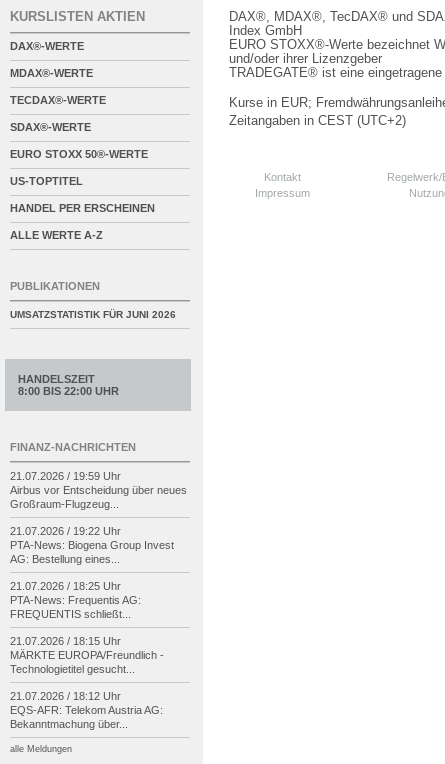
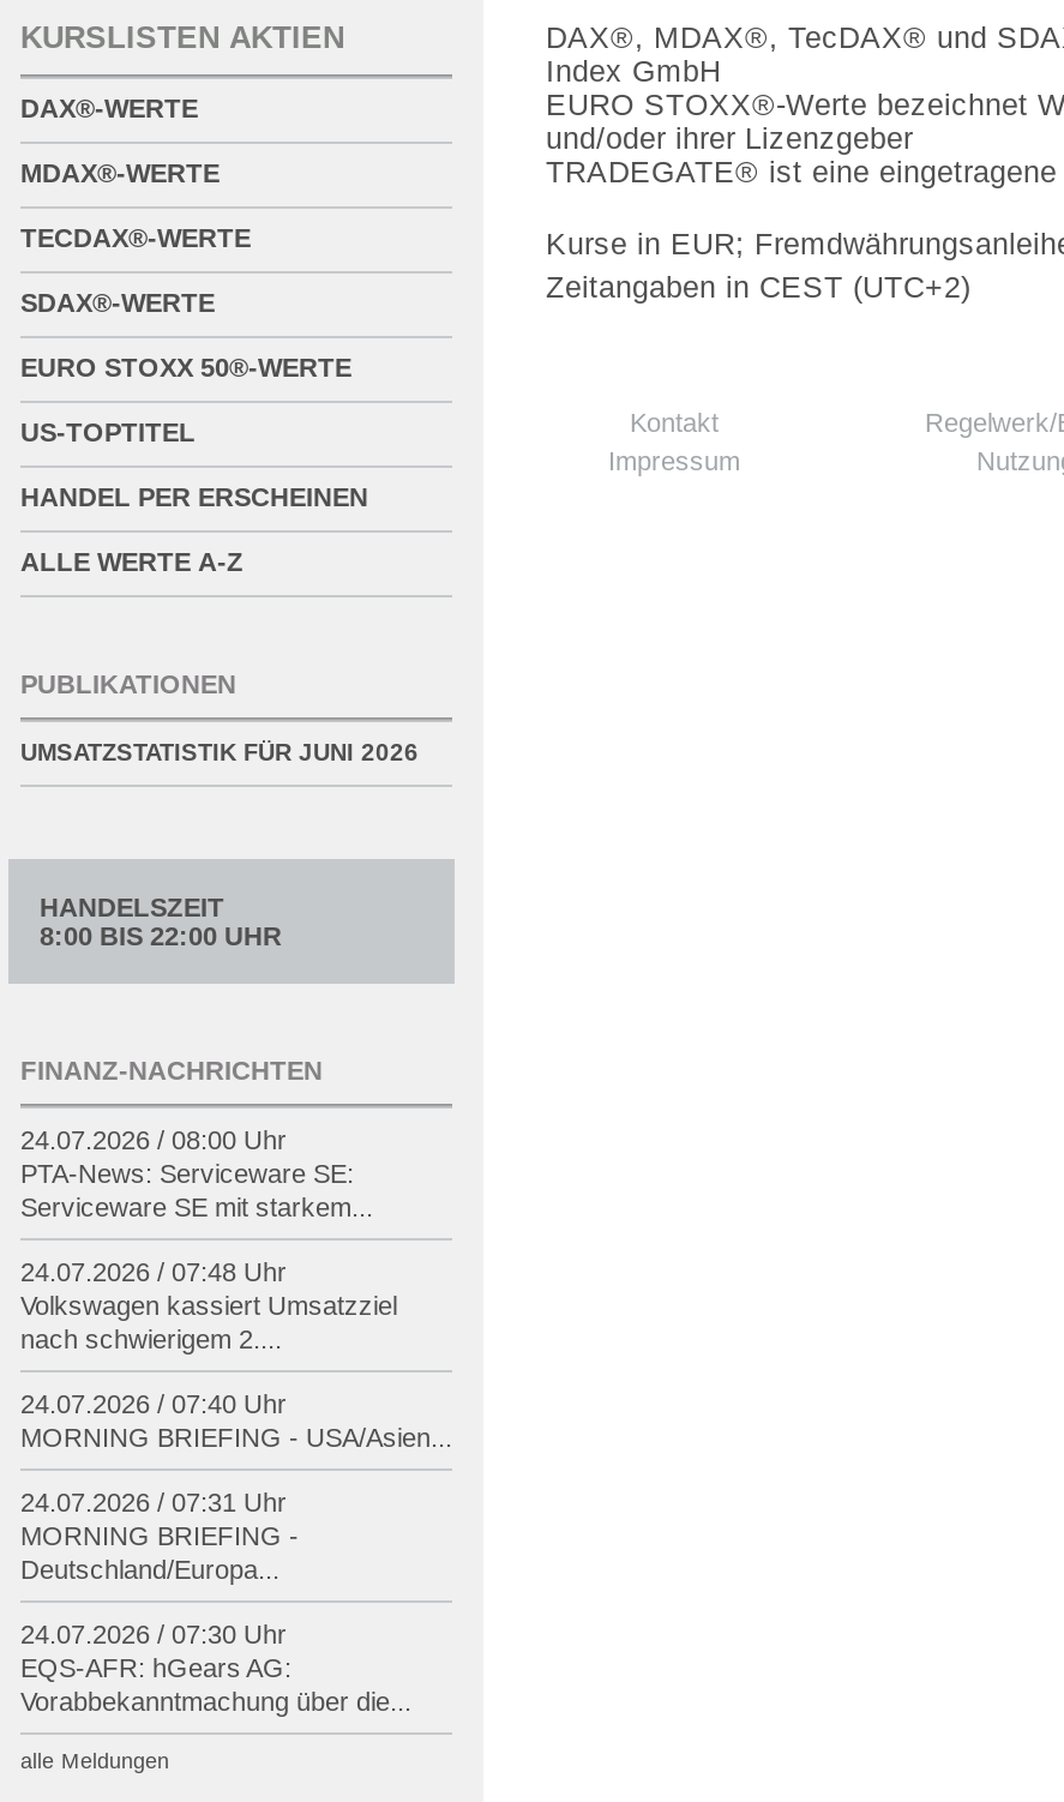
[10,470,187,510] 21.07.2026 / 19:59 Uhr | Airbus vor Entscheidung über neues | Großraum-Flugzeug... -> [20,1125,373,1221] 24.07.2026 / 08:00 Uhr | PTA-News: Serviceware SE: | Serviceware SE mit starkem...
[10,525,174,565] 21.07.2026 / 19:22 Uhr | PTA-News: Biogena Group Invest | AG: Bestellung eines... -> [20,1257,397,1353] 24.07.2026 / 07:48 Uhr | Volkswagen kassiert Umsatzziel | nach schwierigem 2....
[10,580,141,620] 21.07.2026 / 18:25 Uhr | PTA-News: Frequentis AG: | FREQUENTIS schließt... -> [20,1389,452,1452] 24.07.2026 / 07:40 Uhr | MORNING BRIEFING - USA/Asien...
[10,635,164,675] 21.07.2026 / 18:15 Uhr | MÄRKTE EUROPA/Freundlich - | Technologietitel gesucht... -> [20,1488,299,1584] 24.07.2026 / 07:31 Uhr | MORNING BRIEFING - | Deutschland/Europa...
[10,690,163,730] 21.07.2026 / 18:12 Uhr | EQS-AFR: Telekom Austria AG: | Bekanntmachung über... -> [20,1620,411,1716] 24.07.2026 / 07:30 Uhr | EQS-AFR: hGears AG: | Vorabbekanntmachung über die...

